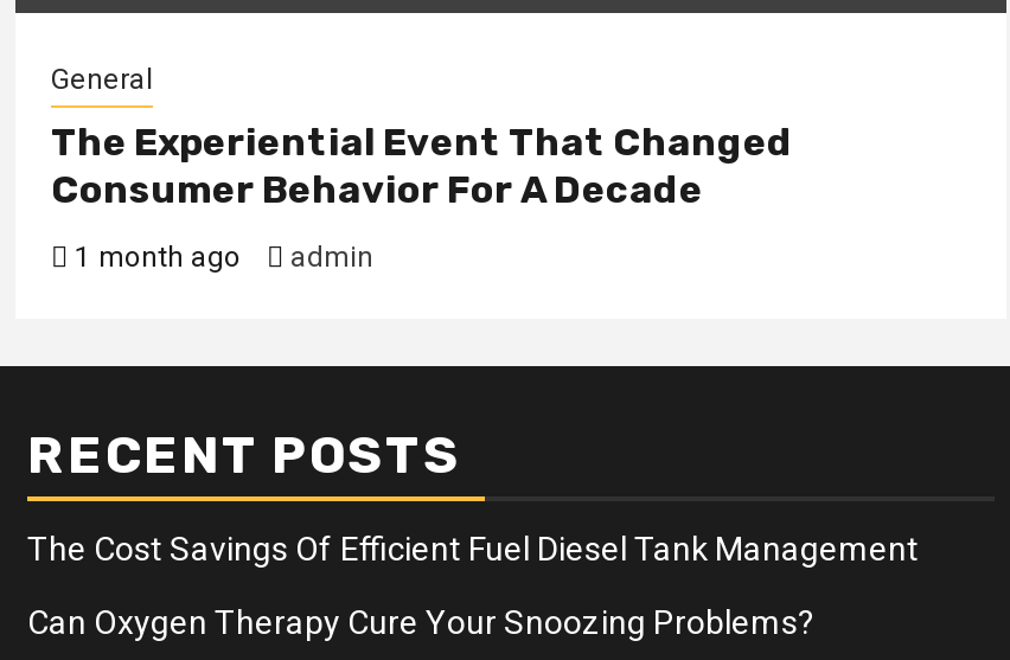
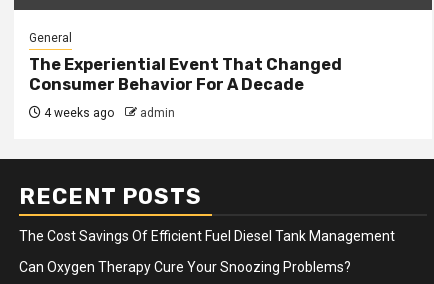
[68,241,373,274] 1 month ago admin -> [41,106,175,120] 4 weeks ago admin

